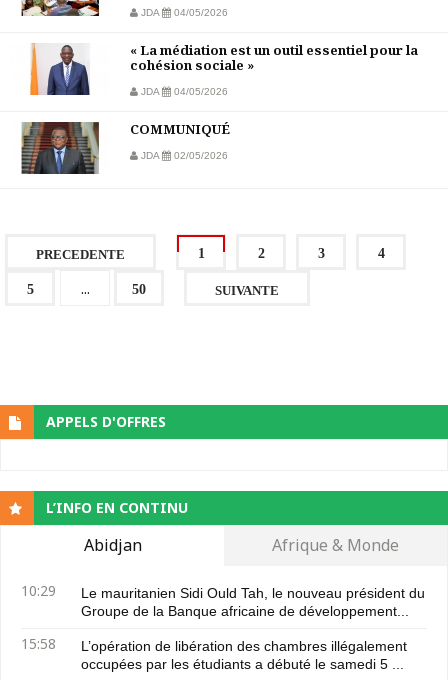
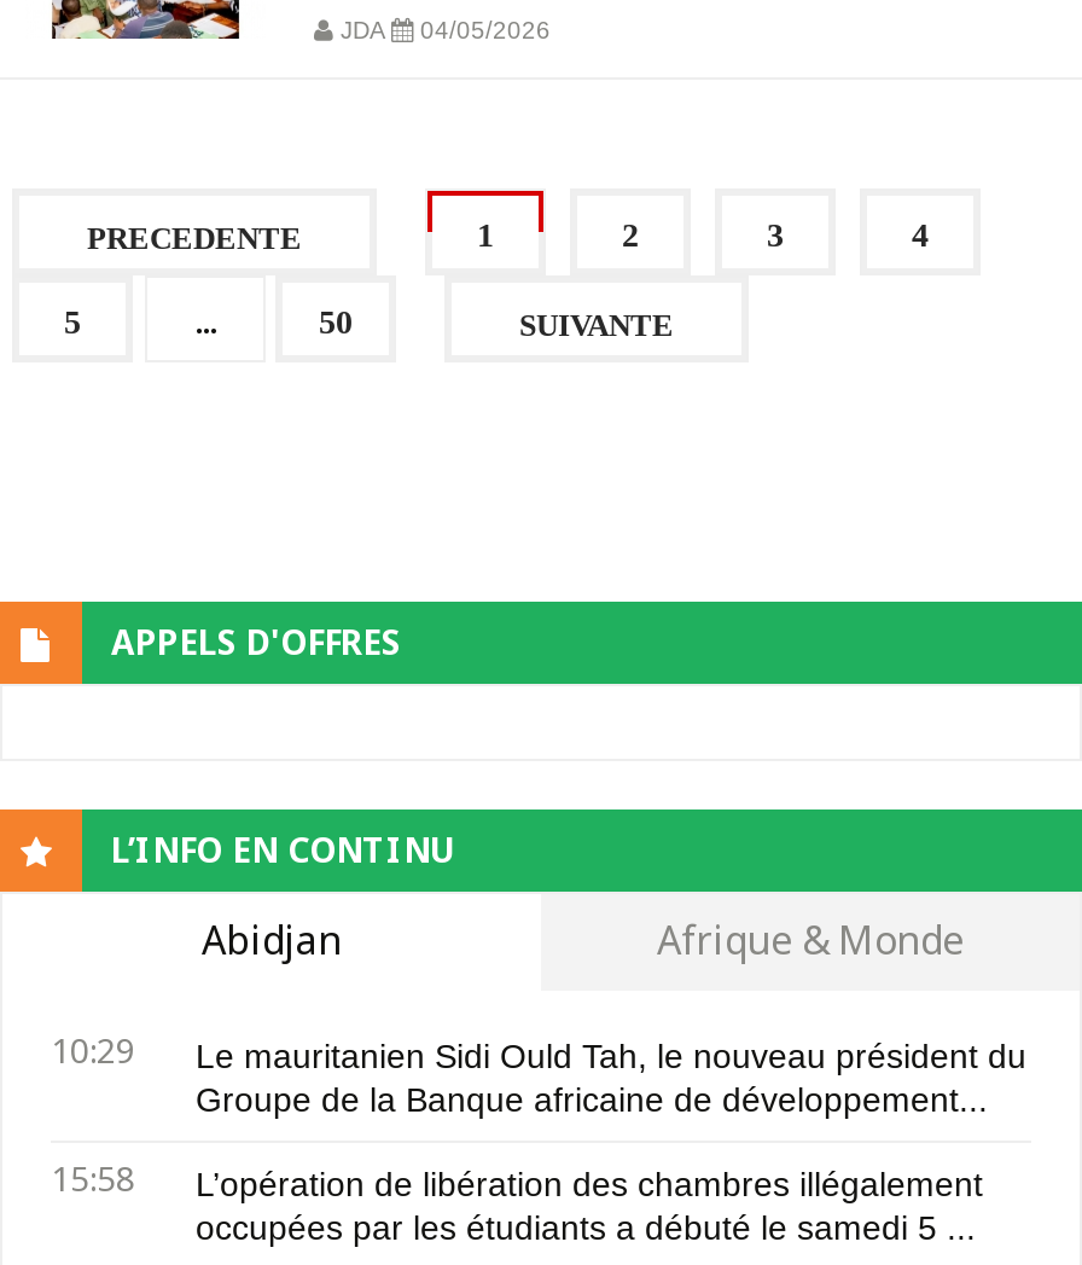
[29,41,418,161] [image] | « La médiation est un outil essentiel pour la | cohésion sociale » | JDA | 04/05/2026 | COMMUNIQUÉ | JDA | 02/05/2026 -> none
[21,121,100,175] [image] -> none

